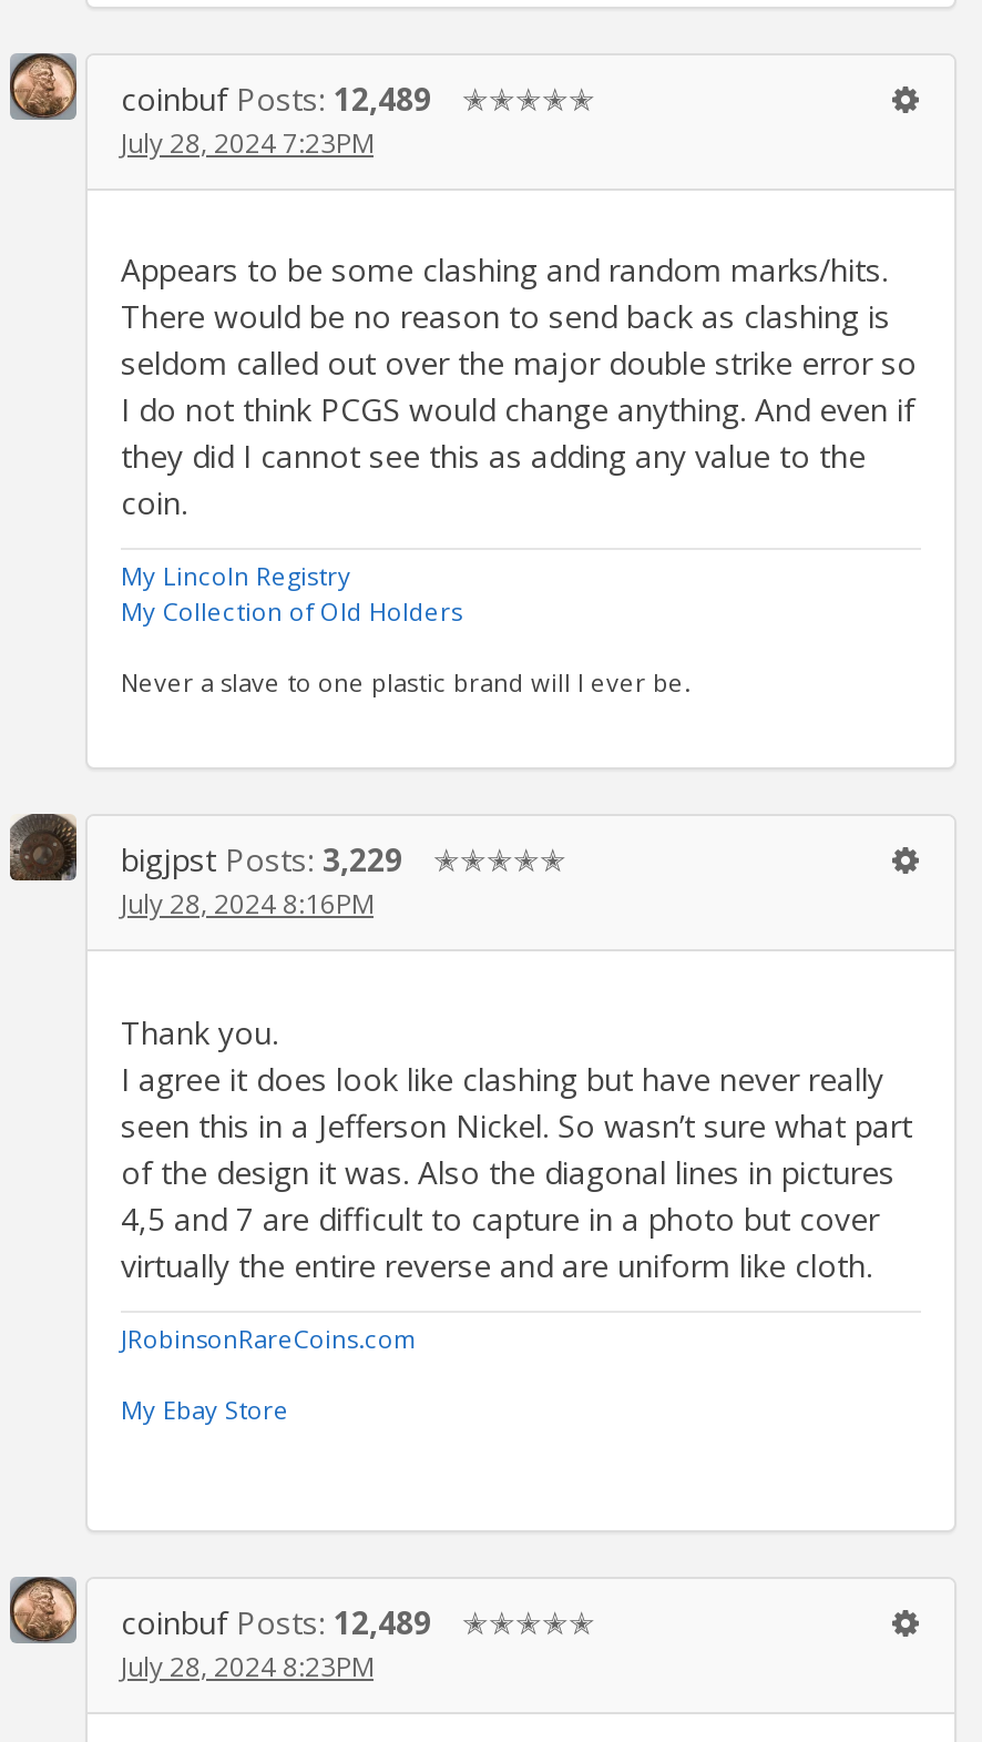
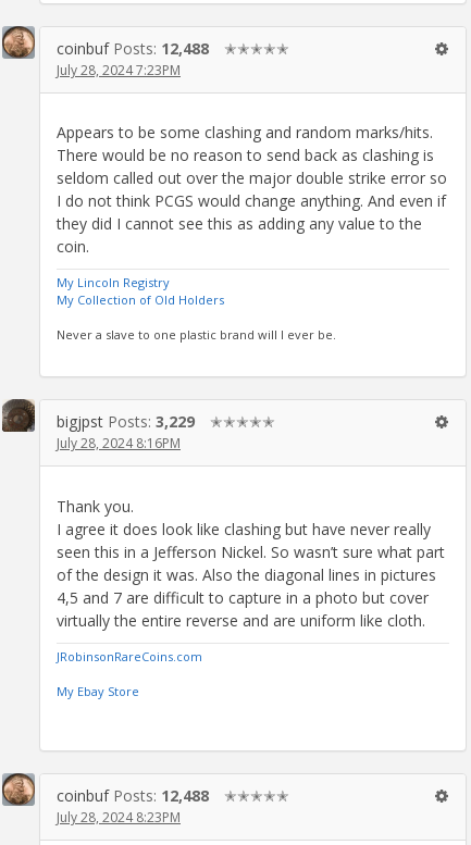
[121,77,431,119] coinbuf Posts: 12,489 -> [57,38,209,59] coinbuf Posts: 12,488
[121,1601,431,1643] coinbuf Posts: 12,489 -> [57,785,209,806] coinbuf Posts: 12,488

